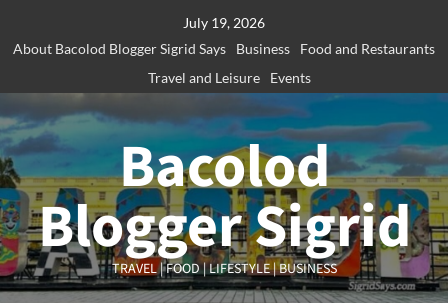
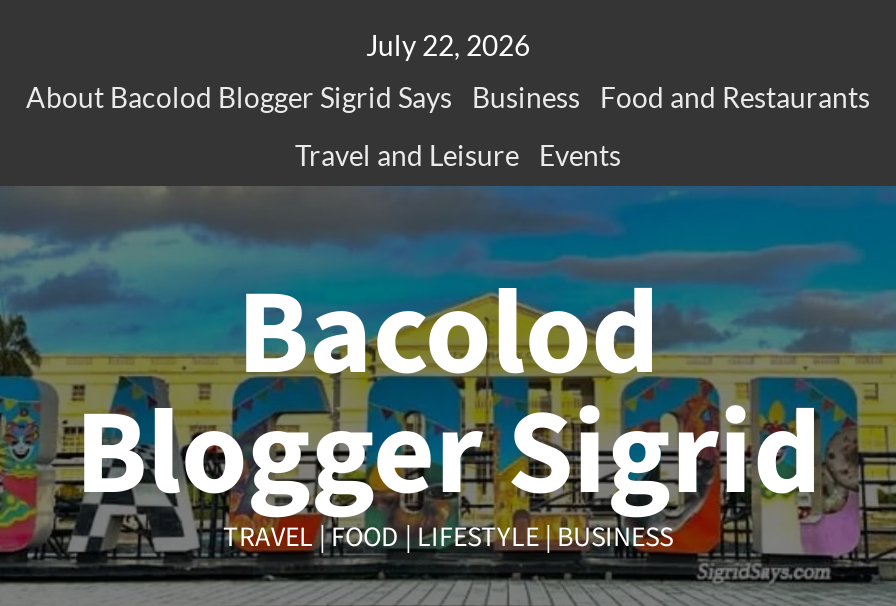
[183,14,265,31] July 19, 2026 -> [366,28,530,62] July 22, 2026

